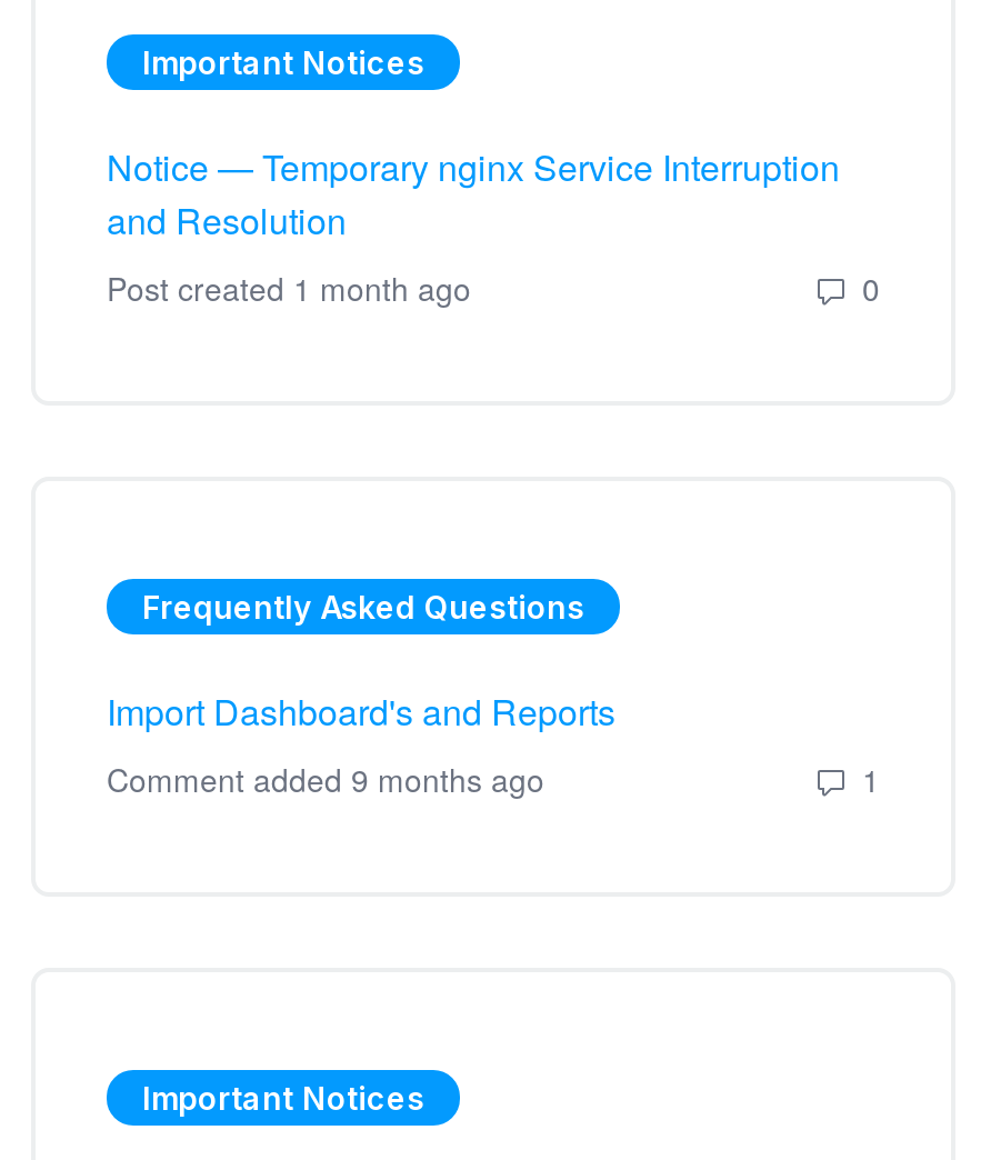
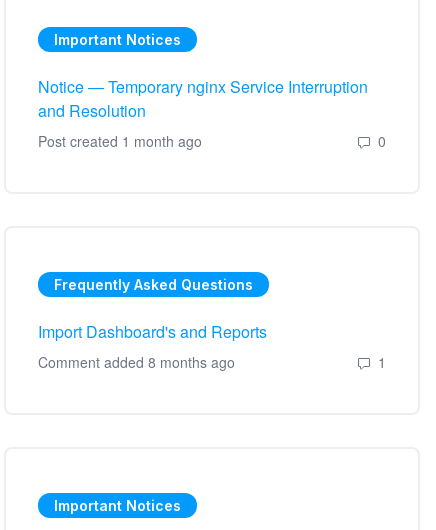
[107,756,544,800] Comment added 9 months ago -> [38,352,235,372] Comment added 8 months ago

